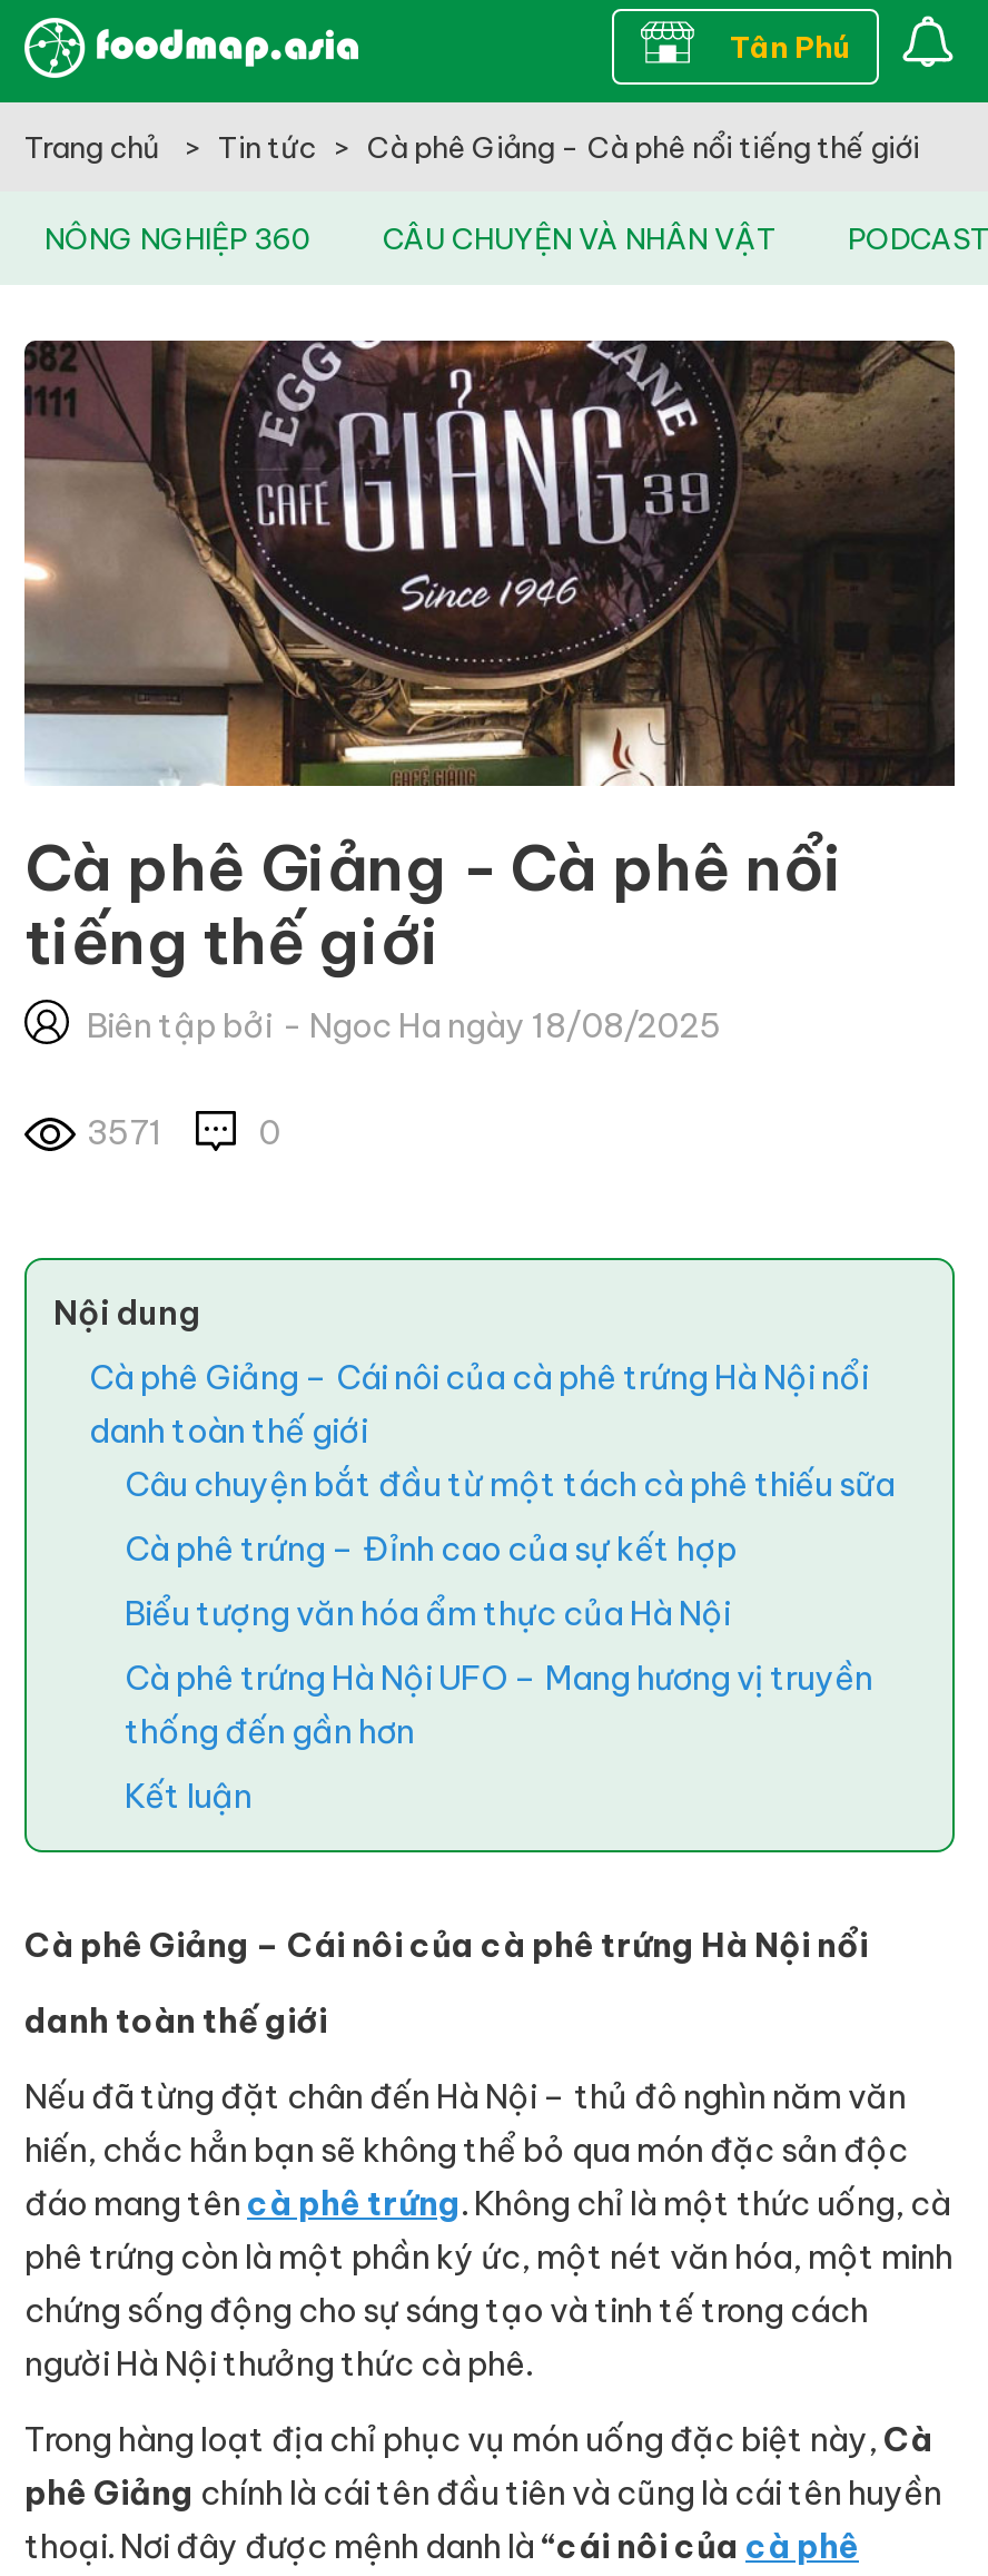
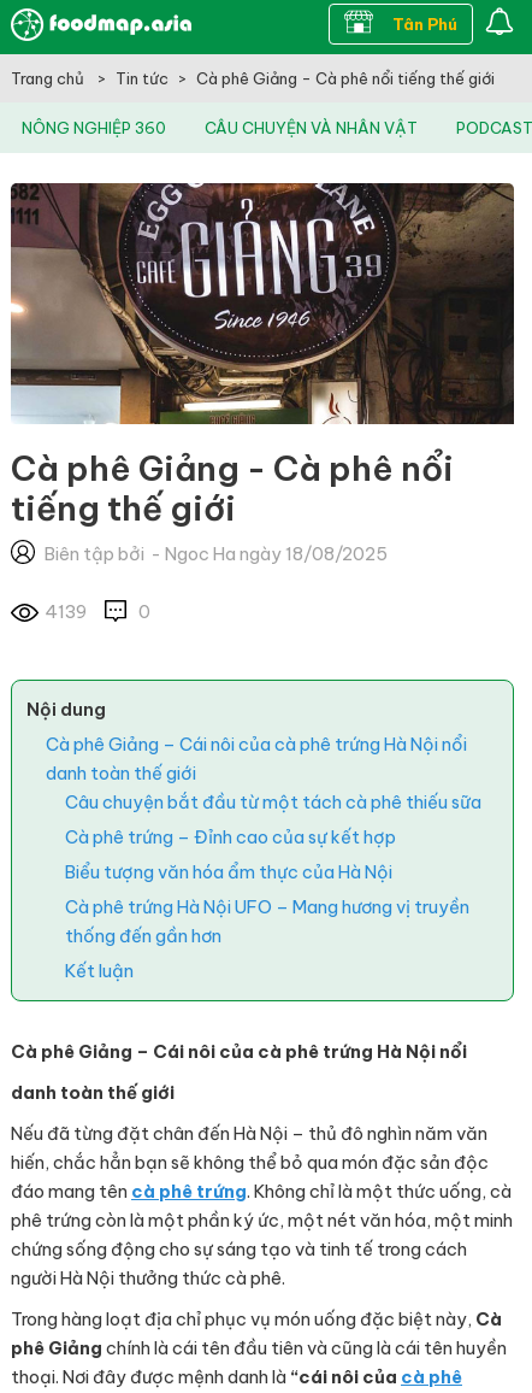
[87,1111,162,1153] 3571 -> [45,600,87,623] 4139

